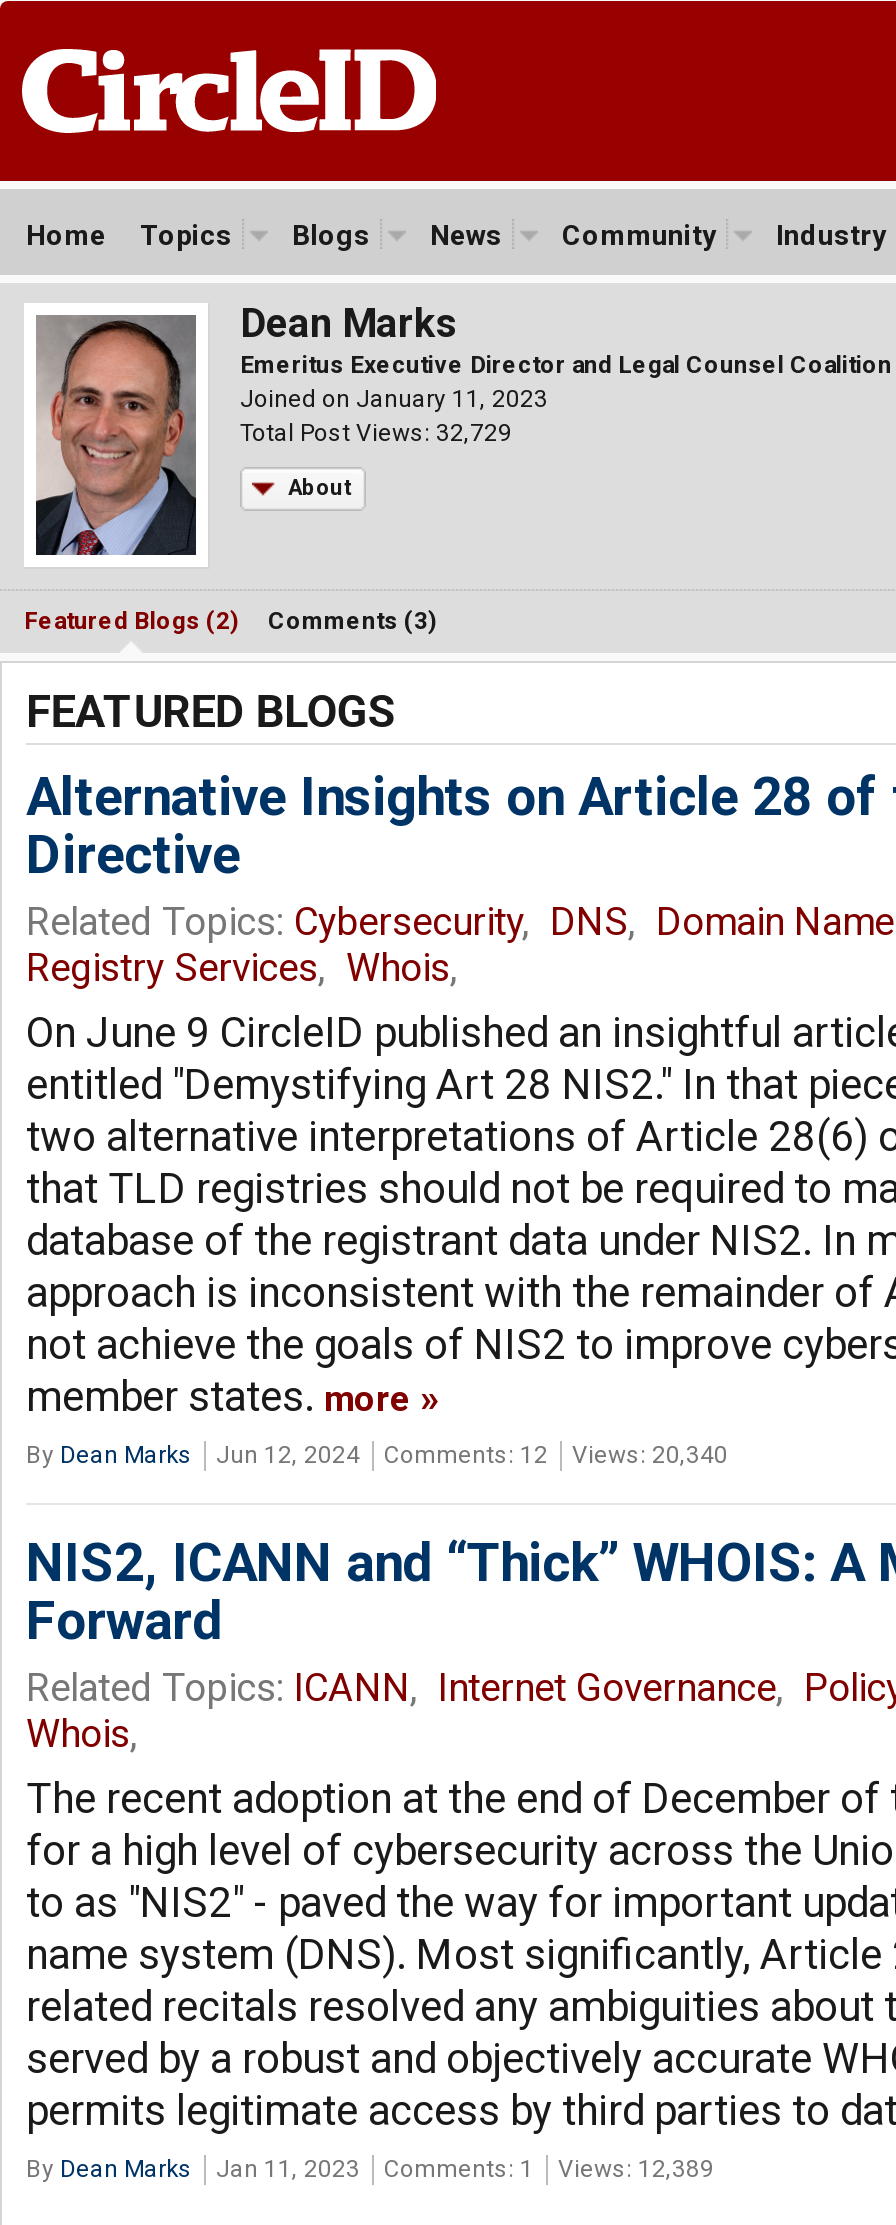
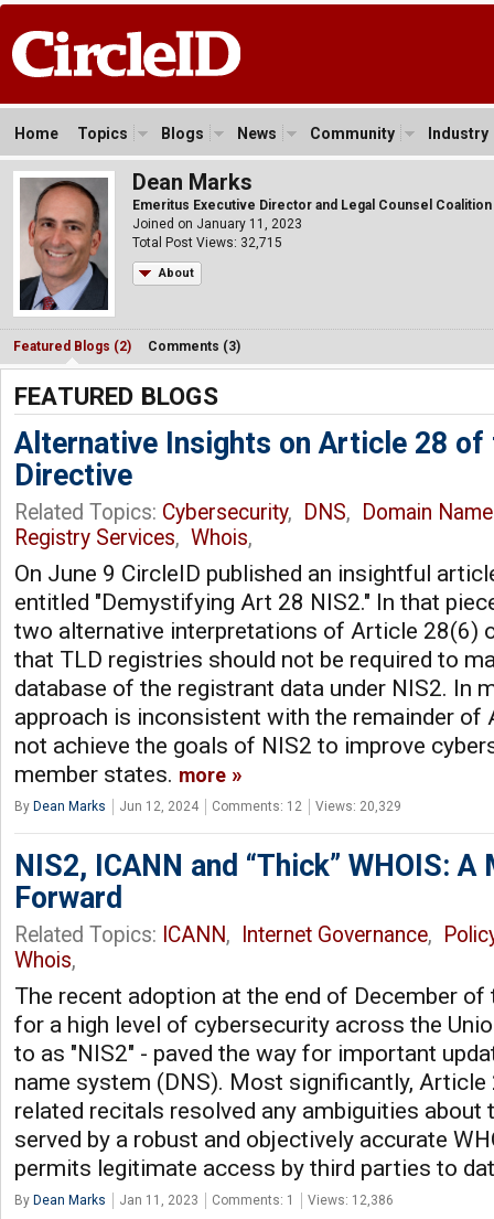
[240,419,512,447] Total Post Views: 32,729 -> [132,235,282,250] Total Post Views: 32,715
[26,1441,728,1469] By Dean Marks Jun 12, 2024 Comments: 12 Views: 20,340 -> [14,798,401,814] By Dean Marks Jun 12, 2024 Comments: 12 Views: 20,329
[26,2155,714,2183] By Dean Marks Jan 11, 2023 Comments: 1 Views: 12,389 -> [14,1192,394,1208] By Dean Marks Jan 11, 2023 Comments: 1 Views: 12,386

